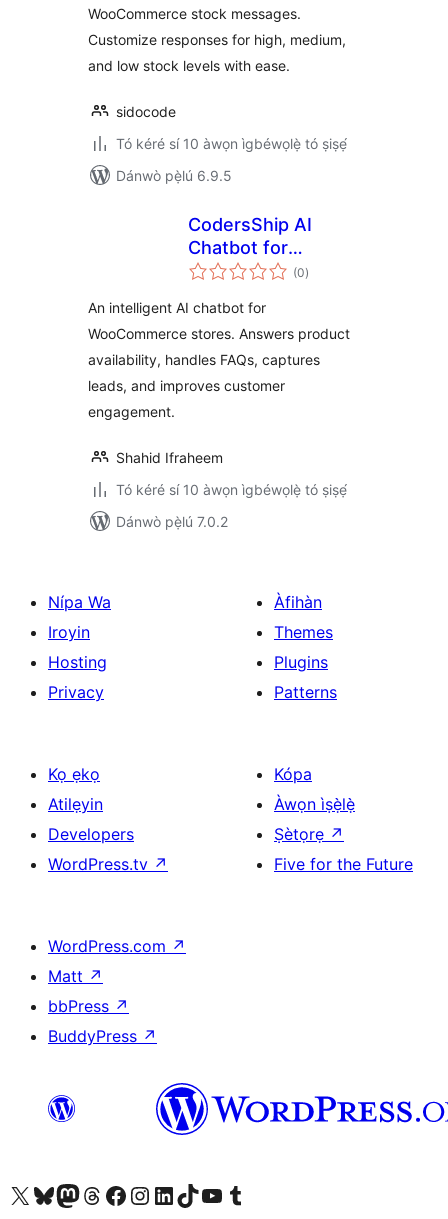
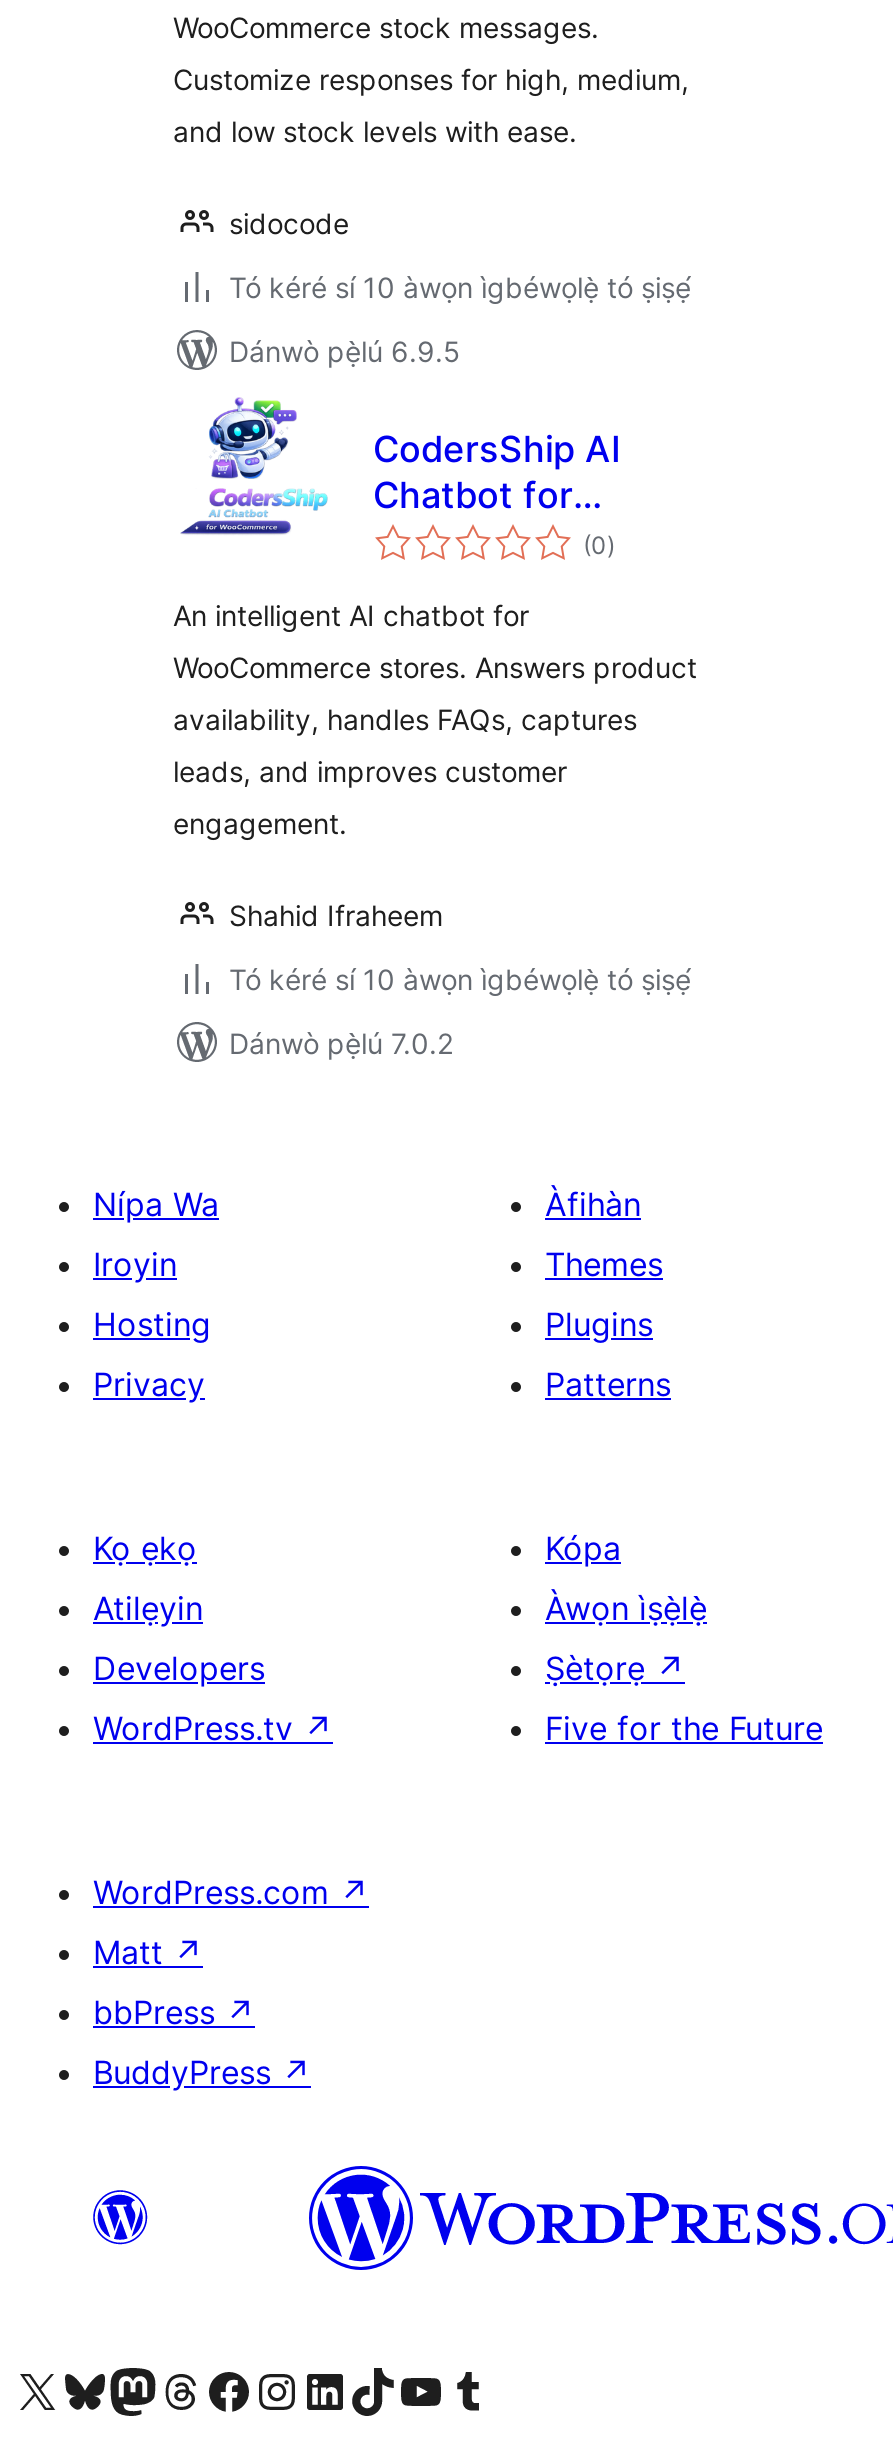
none -> [181,396,329,536] [image]

